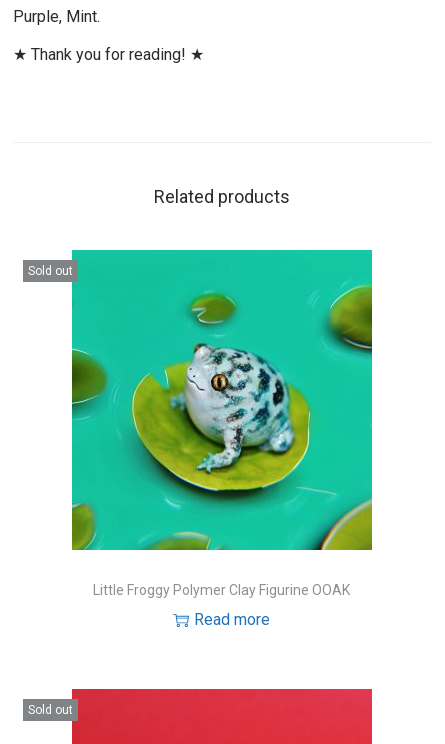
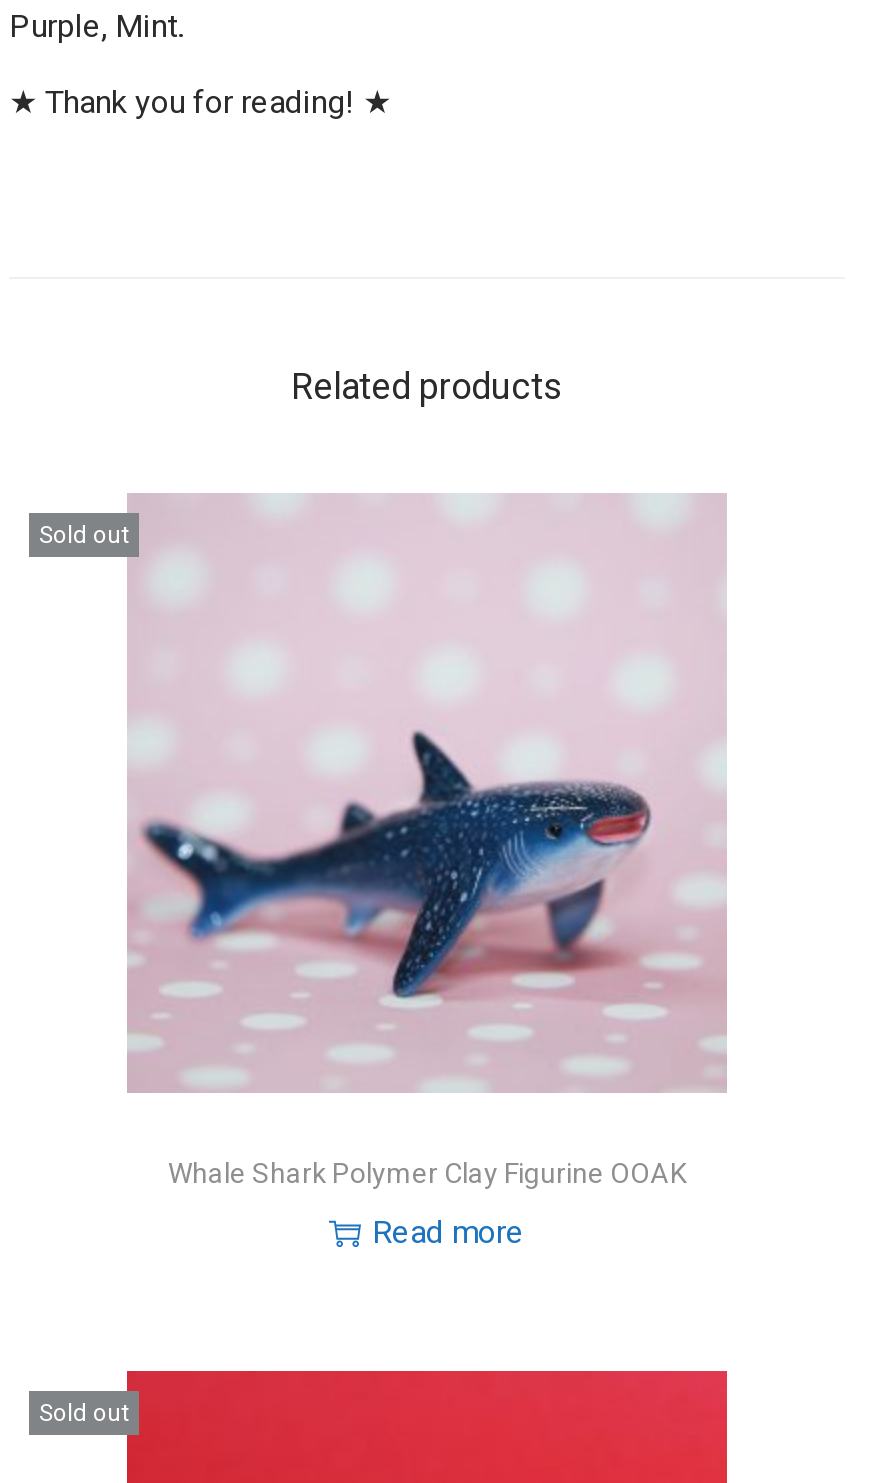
[71,249,373,598] [image] | Little Froggy Polymer Clay Figurine OOAK -> [127,493,727,1190] [image] | Whale Shark Polymer Clay Figurine OOAK

